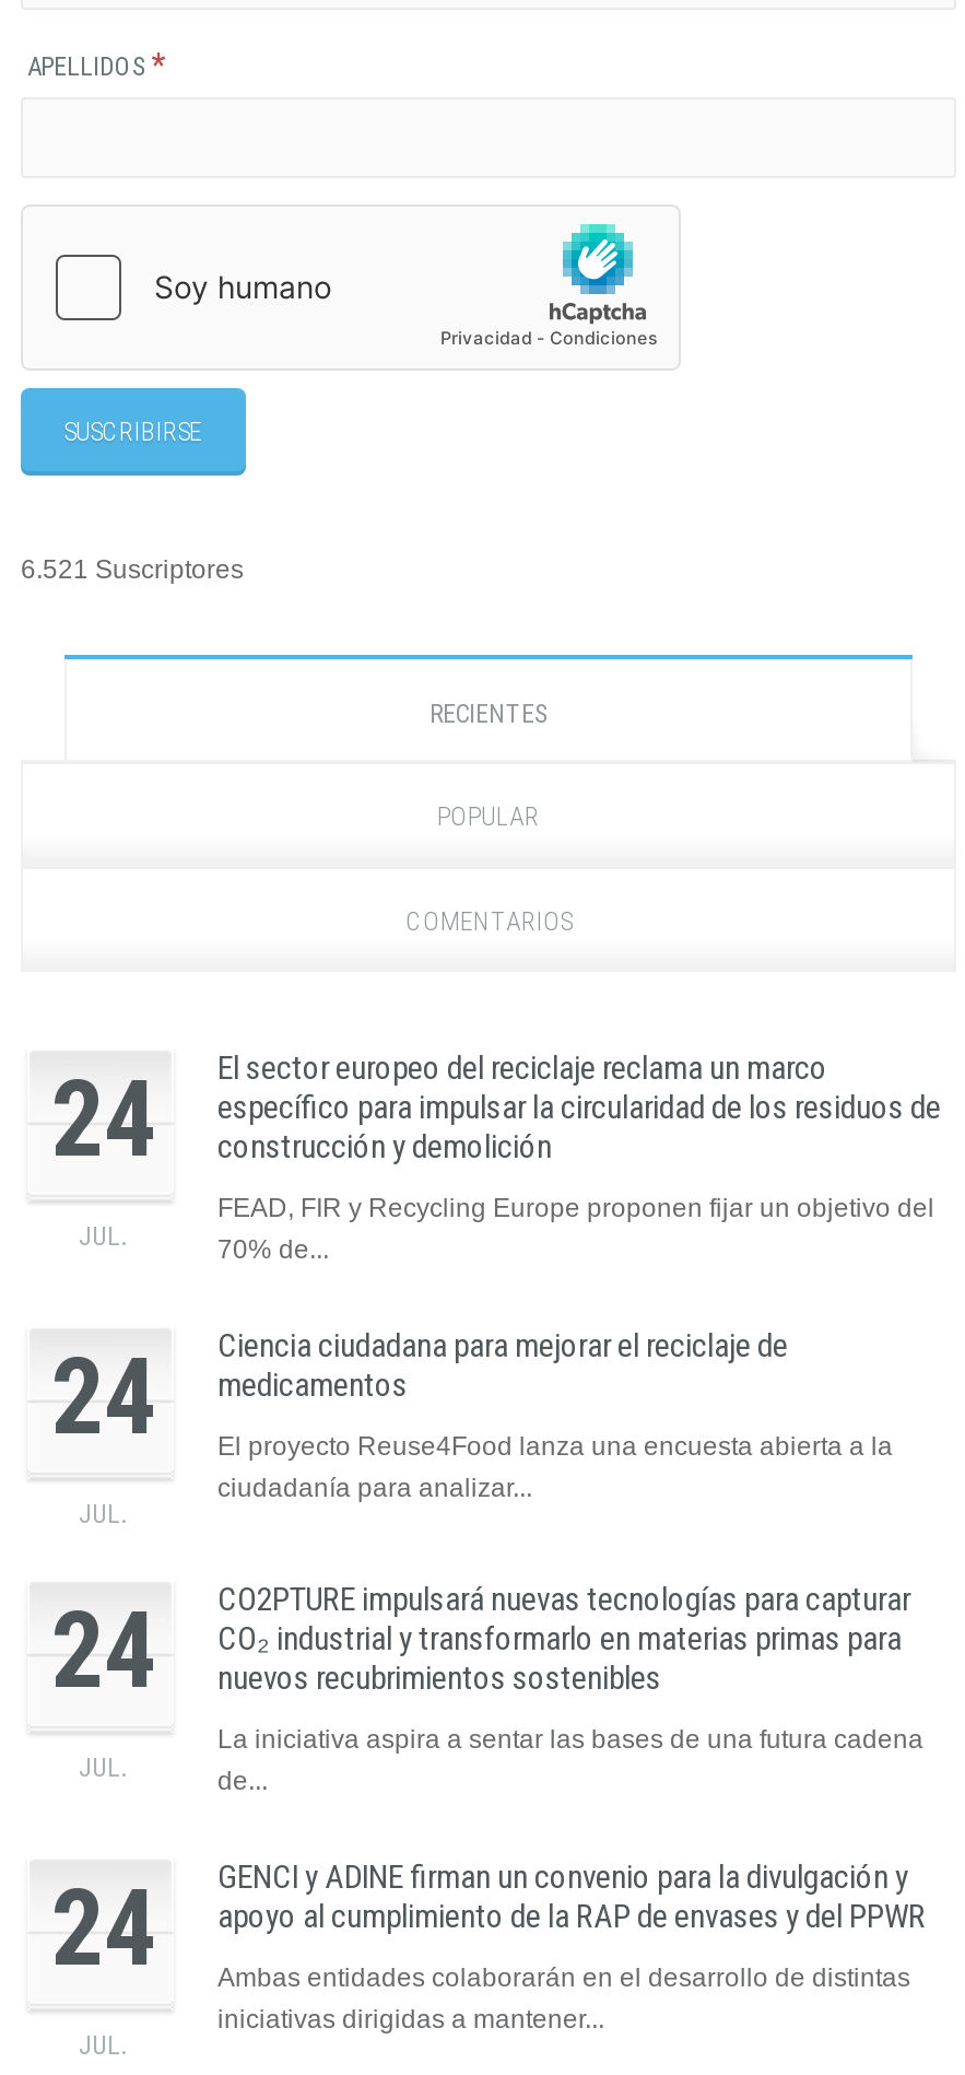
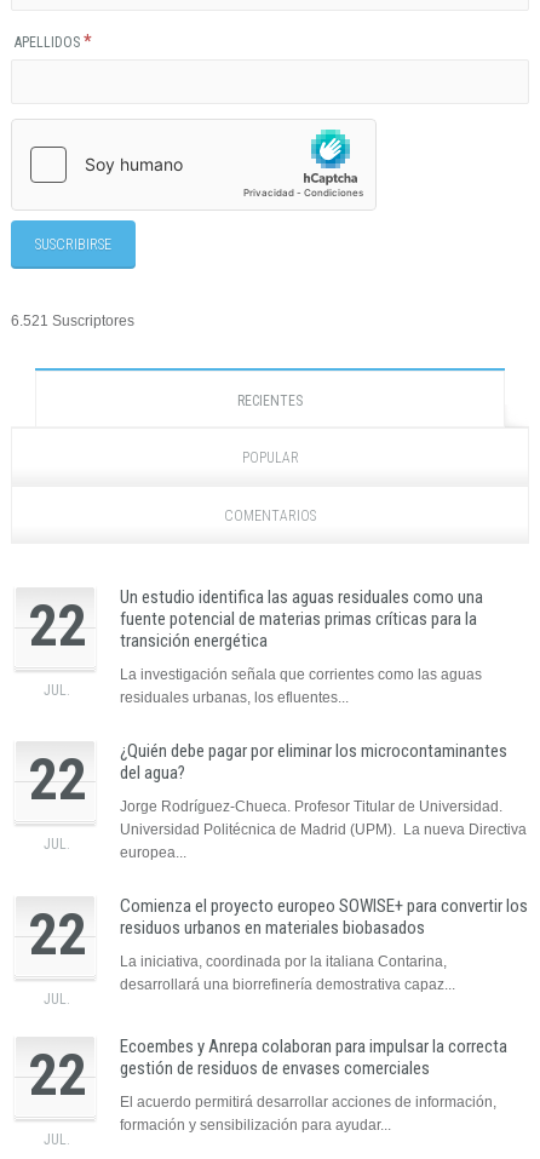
[51,1057,156,1182] 24 -> [28,591,86,660] 22
[217,1048,941,1167] El sector europeo del reciclaje reclama un marco | específico para impulsar la circularidad de los residuos de | construcción y demolición -> [120,586,483,652] Un estudio identifica las aguas residuales como una | fuente potencial de materias primas críticas para la | transición energética
[217,1193,934,1265] FEAD, FIR y Recycling Europe proponen fijar un objetivo del | 70% de... -> [120,666,482,706] La investigación señala que corrientes como las aguas | residuales urbanas, los efluentes...
[51,1335,156,1459] 24 -> [28,745,86,814] 22
[217,1326,788,1405] Ciencia ciudadana para mejorar el reciclaje de | medicamentos -> [120,740,507,784] ¿Quién debe pagar por eliminar los microcontaminantes | del agua?
[217,1431,893,1503] El proyecto Reuse4Food lanza una encuesta abierta a la | ciudadanía para analizar... -> [120,798,527,861] Jorge Rodríguez-Chueca. Profesor Titular de Universidad. | Universidad Politécnica de Madrid (UPM). La nueva Directiva | europea...
[51,1589,156,1713] 24 -> [28,900,86,969] 22
[217,1580,910,1698] CO2PTURE impulsará nuevas tecnologías para capturar | CO₂ industrial y transformarlo en materias primas para | nuevos recubrimientos sostenibles -> [120,895,528,939] Comienza el proyecto europeo SOWISE+ para convertir los | residuos urbanos en materiales biobasados
[217,1724,923,1796] La iniciativa aspira a sentar las bases de una futura cadena | de... -> [120,953,455,993] La iniciativa, coordinada por la italiana Contarina, | desarrollará una biorrefinería demostrativa capaz...
[51,1866,156,1991] 24 -> [28,1040,86,1109] 22
[217,1857,926,1936] GENCI y ADINE firman un convenio para la divulgación y | apoyo al cumplimiento de la RAP de envases y del PPWR -> [120,1035,507,1079] Ecoembes y Anrepa colaboran para impulsar la correcta | gestión de residuos de envases comerciales
[217,1962,910,2035] Ambas entidades colaborarán en el desarrollo de distintas | iniciativas dirigidas a mantener... -> [120,1094,496,1134] El acuerdo permitirá desarrollar acciones de información, | formación y sensibilización para ayudar...

